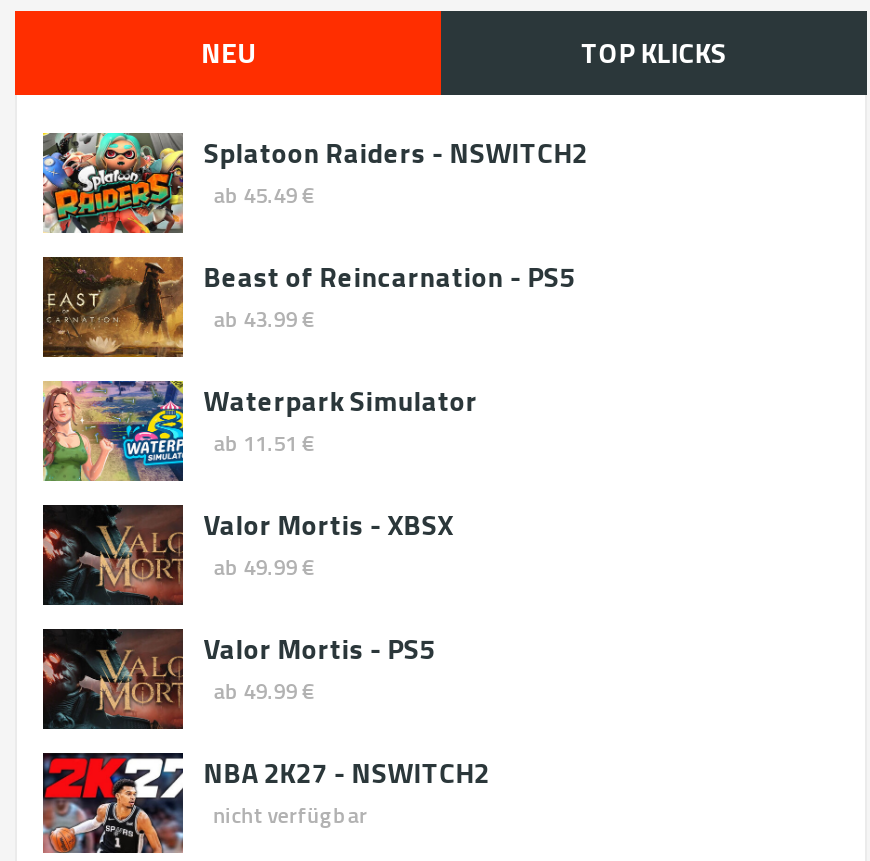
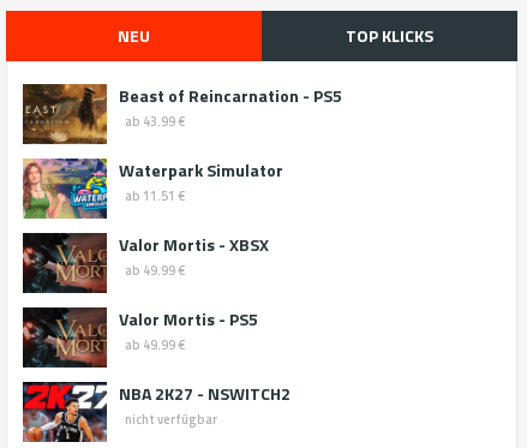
[41,131,587,235] [image] | Splatoon Raiders - NSWITCH2 | ab 45.49 € -> none

